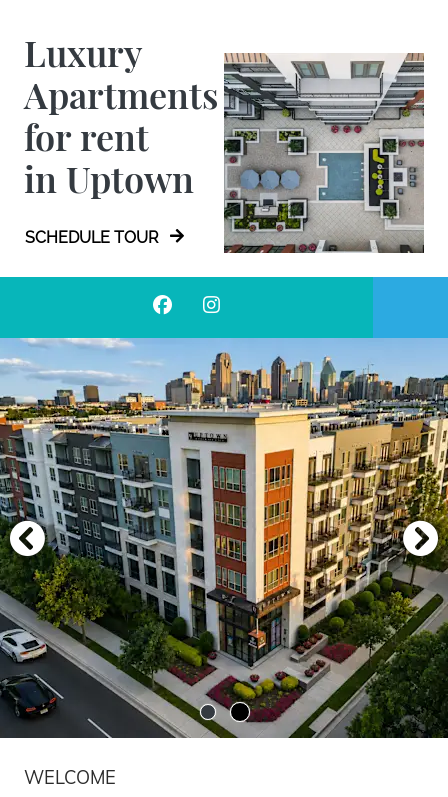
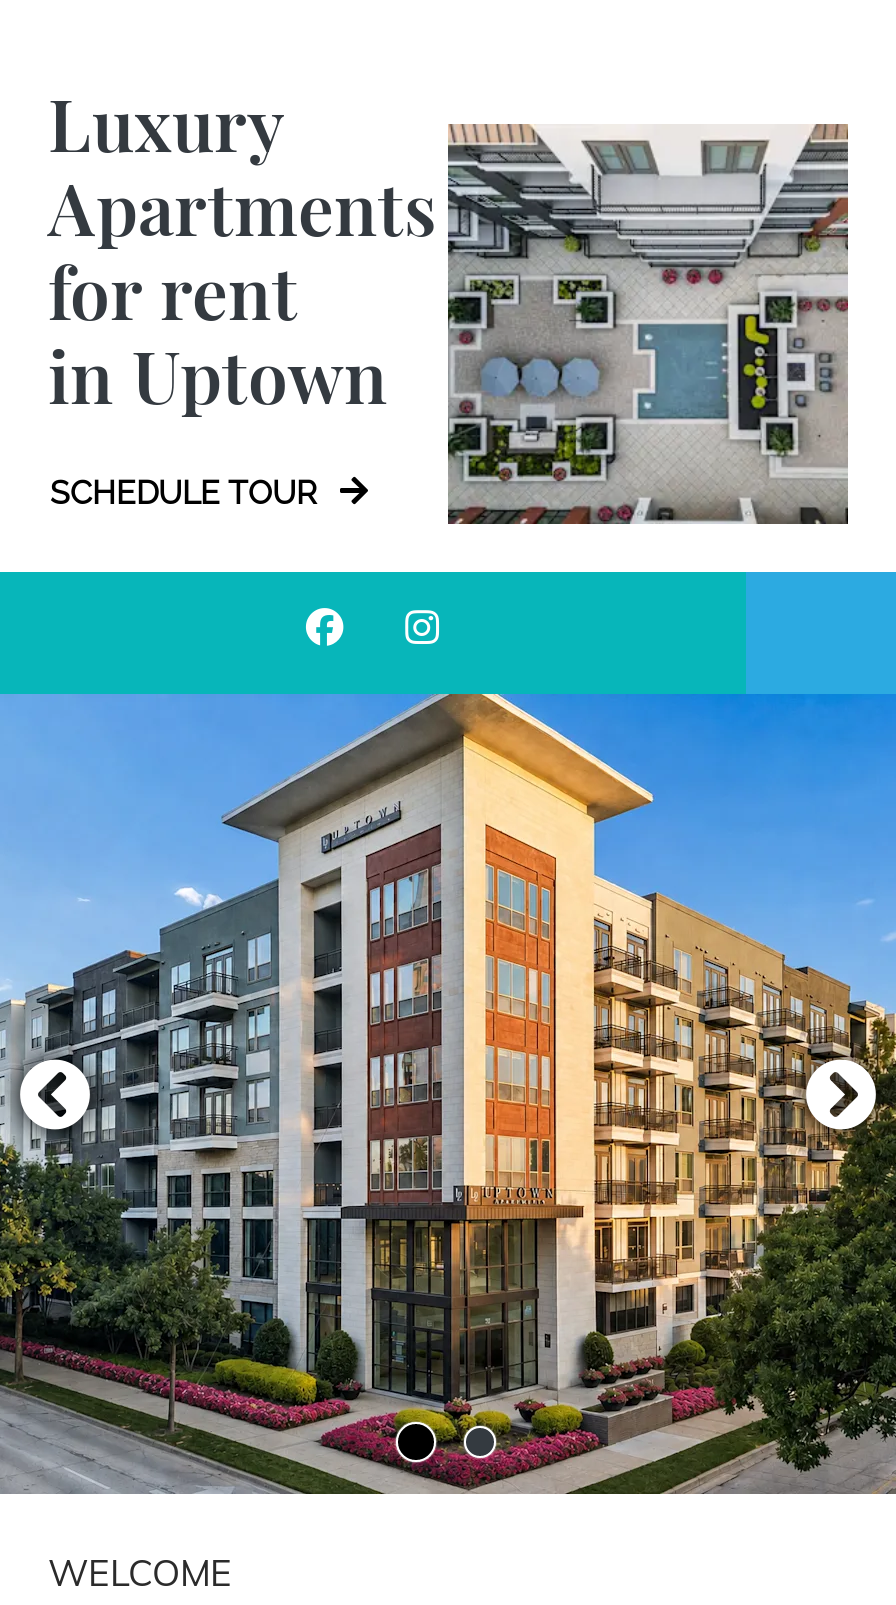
[3,337,445,739] [image] -> [6,692,890,1496] [image]

